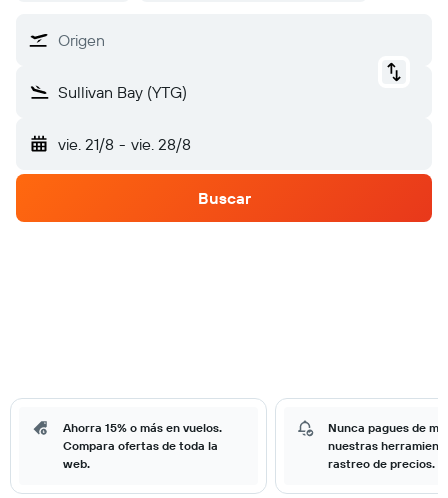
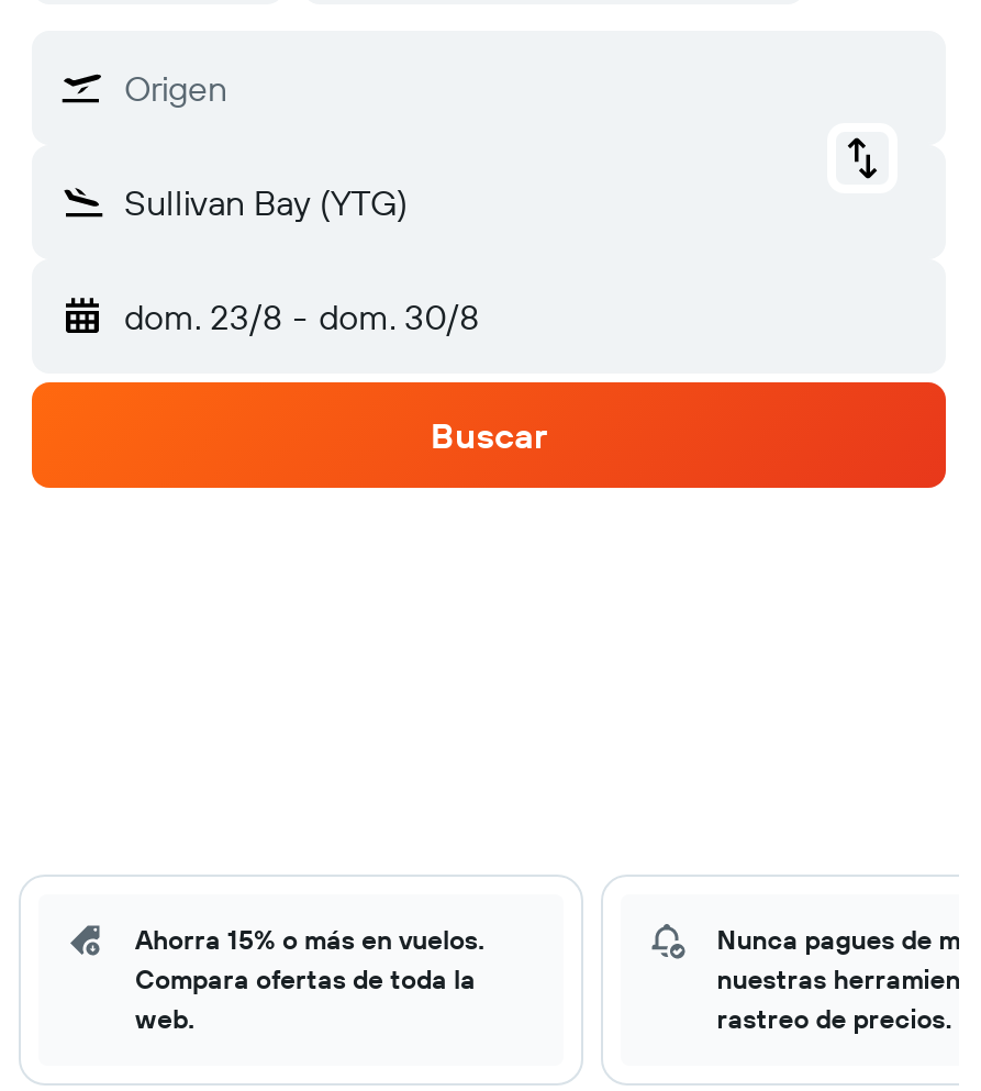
[58,134,191,154] vie. 21/8 - vie. 28/8 -> [124,294,479,338] dom. 23/8 - dom. 30/8

